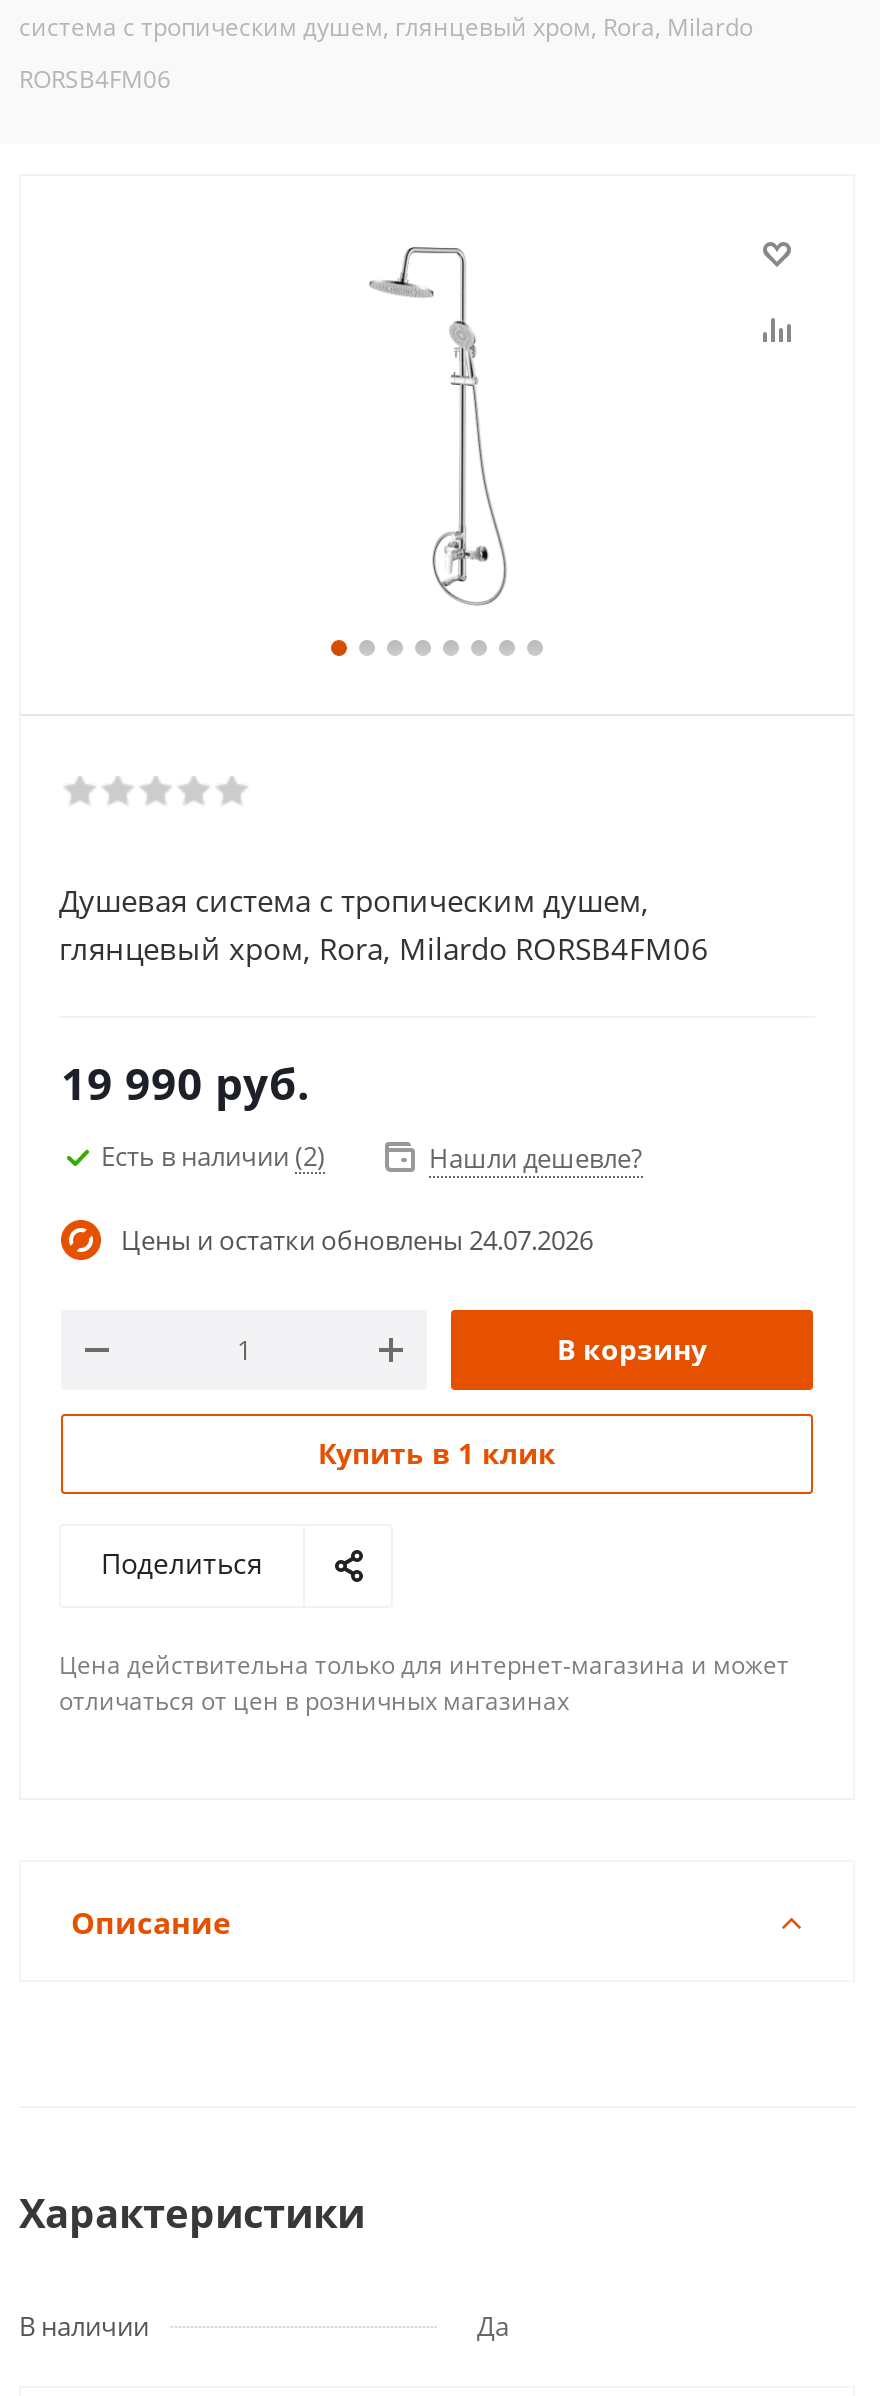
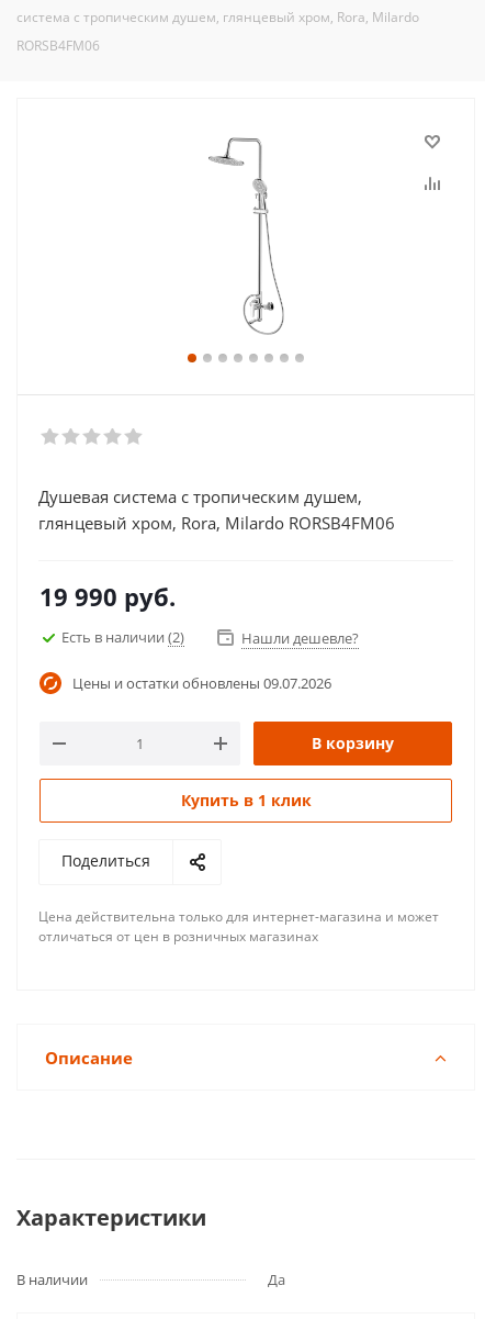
[121,1222,593,1258] Цены и остатки обновлены 24.07.2026 -> [72,673,331,693] Цены и остатки обновлены 09.07.2026

